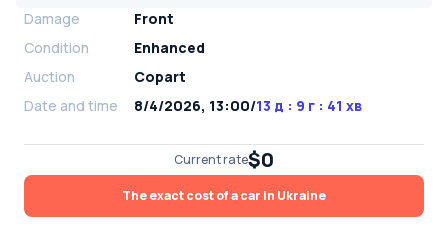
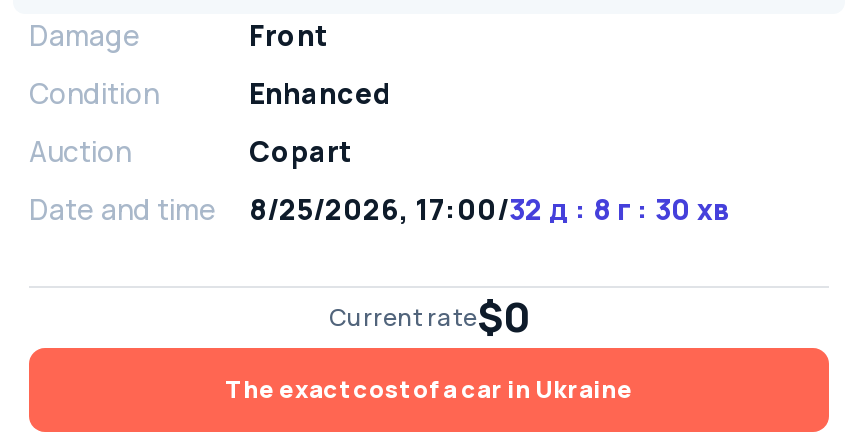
[24,96,362,115] Date and time 8/4/2026, 13:00/13 д : 9 г : 41 хв -> [29,190,729,228] Date and time 8/25/2026, 17:00/32 д : 8 г : 30 хв

